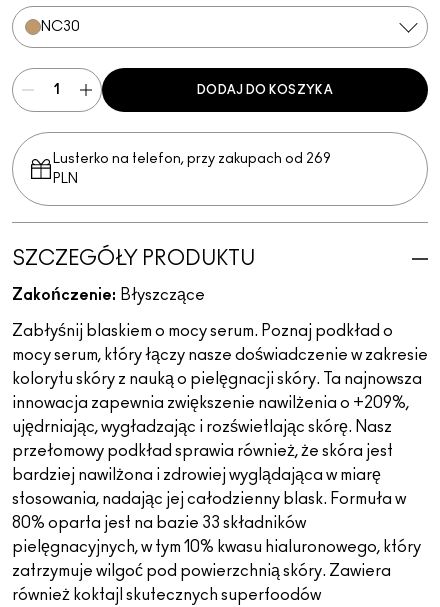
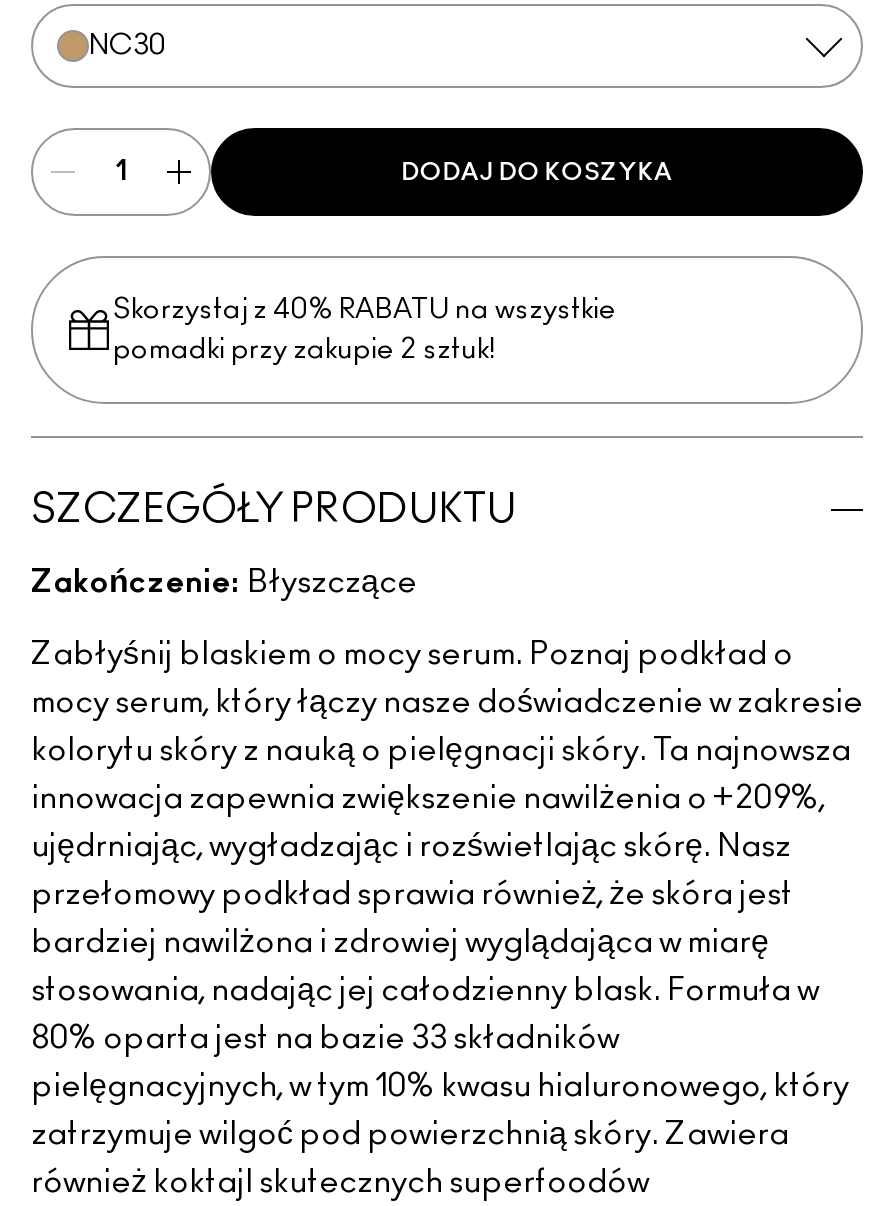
[53,152,331,186] Lusterko na telefon, przy zakupach od 269 | PLN -> [113,296,617,364] Skorzystaj z 40% RABATU na wszystkie | pomadki przy zakupie 2 sztuk!

